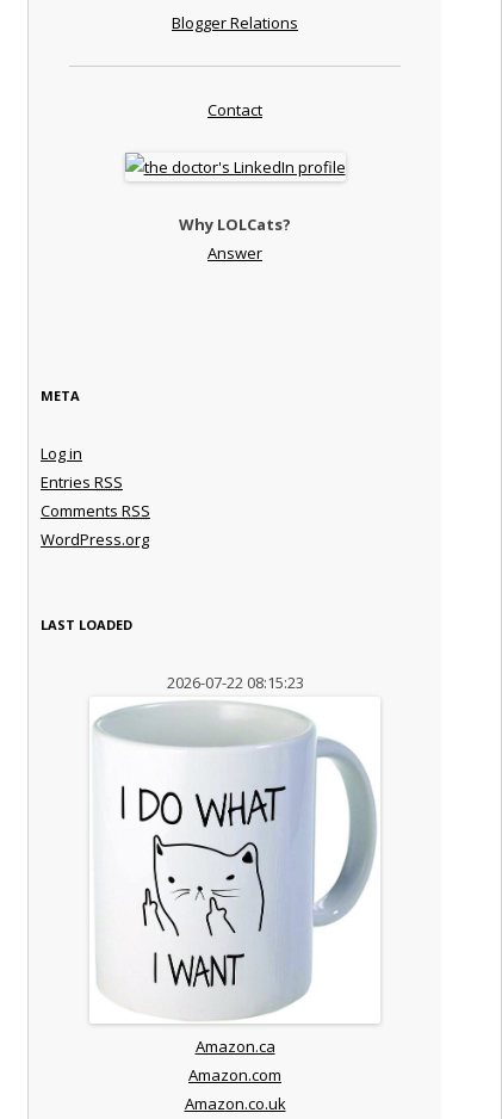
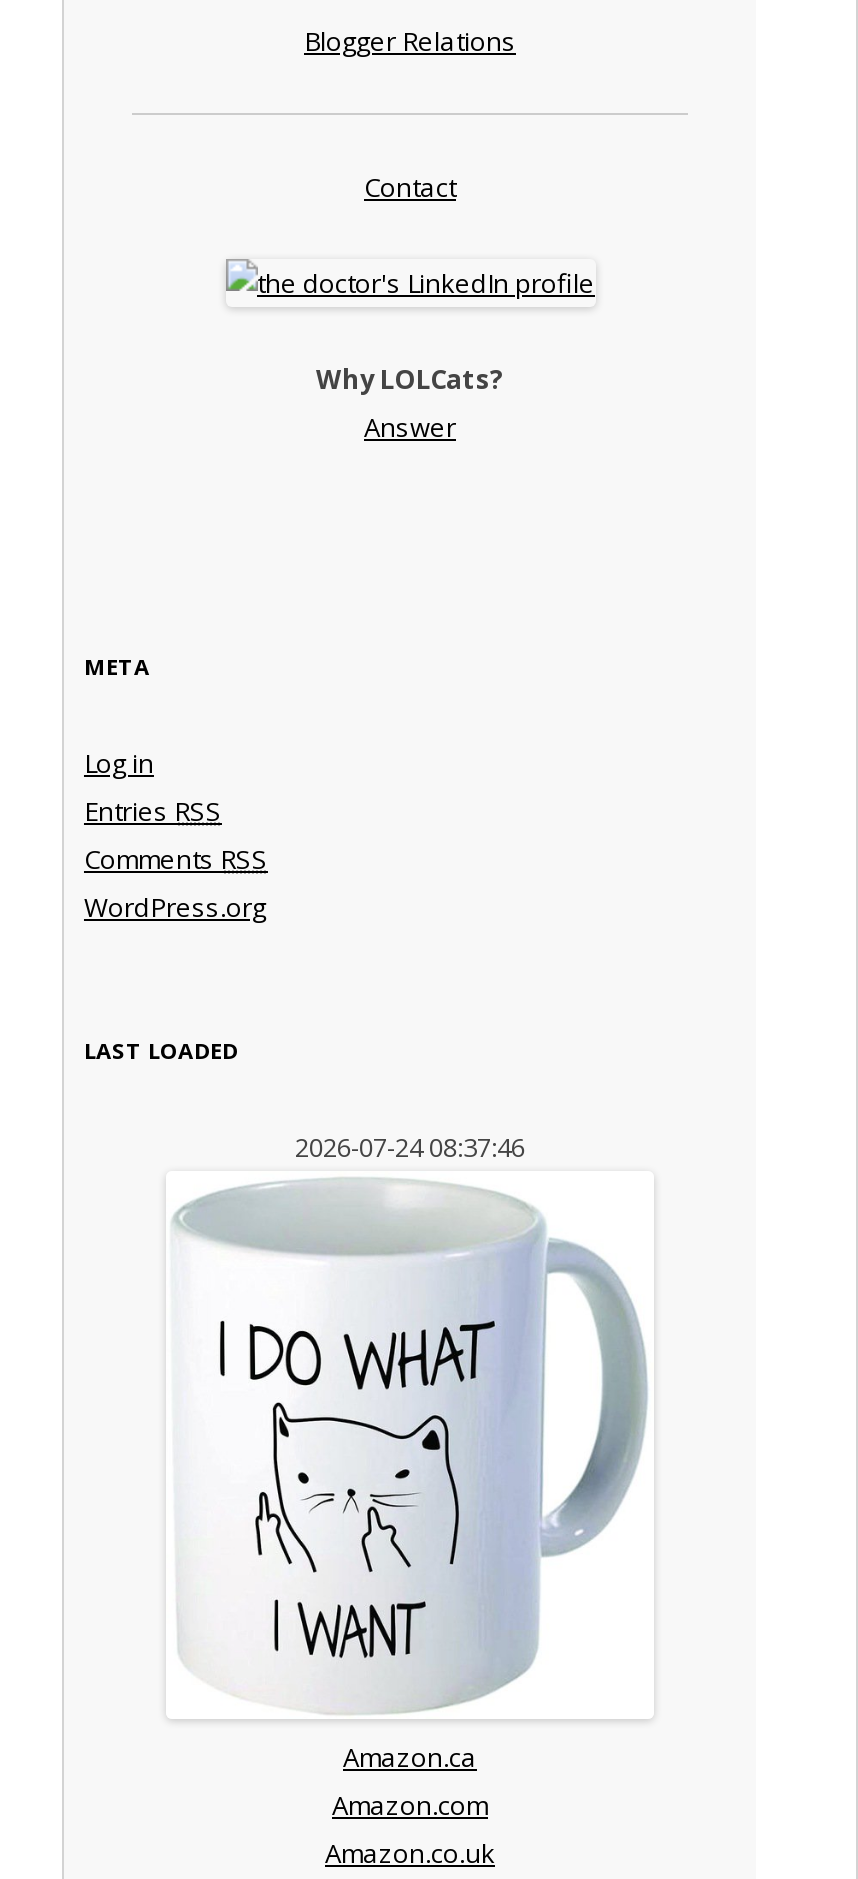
[166,671,303,693] 2026-07-22 08:15:23 -> [295,1128,525,1164] 2026-07-24 08:37:46

